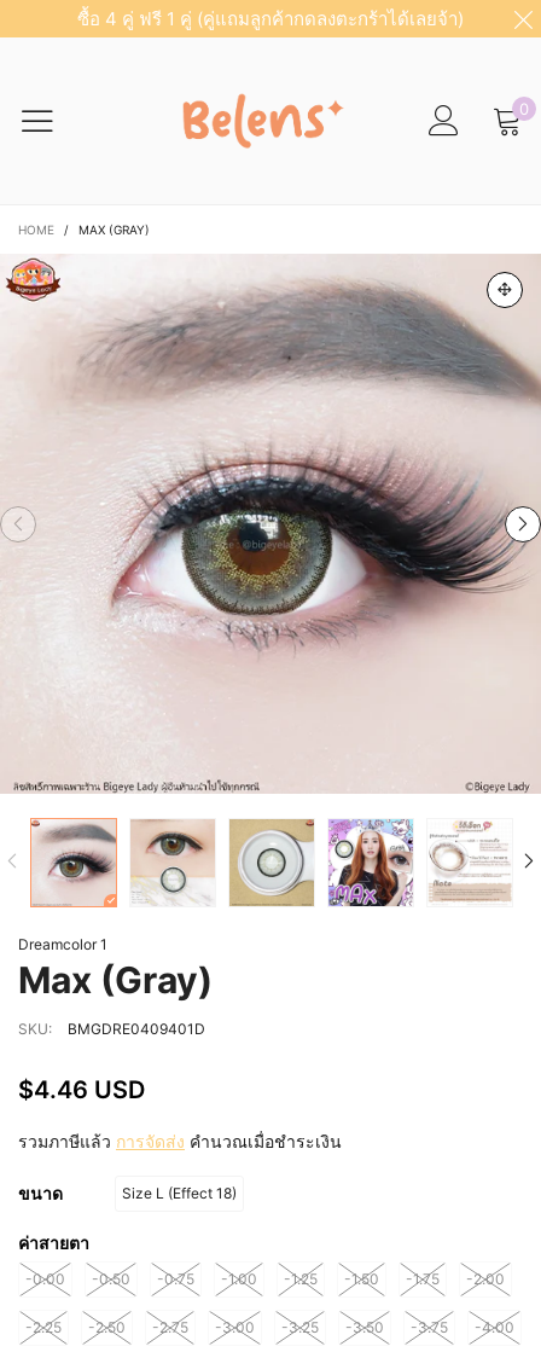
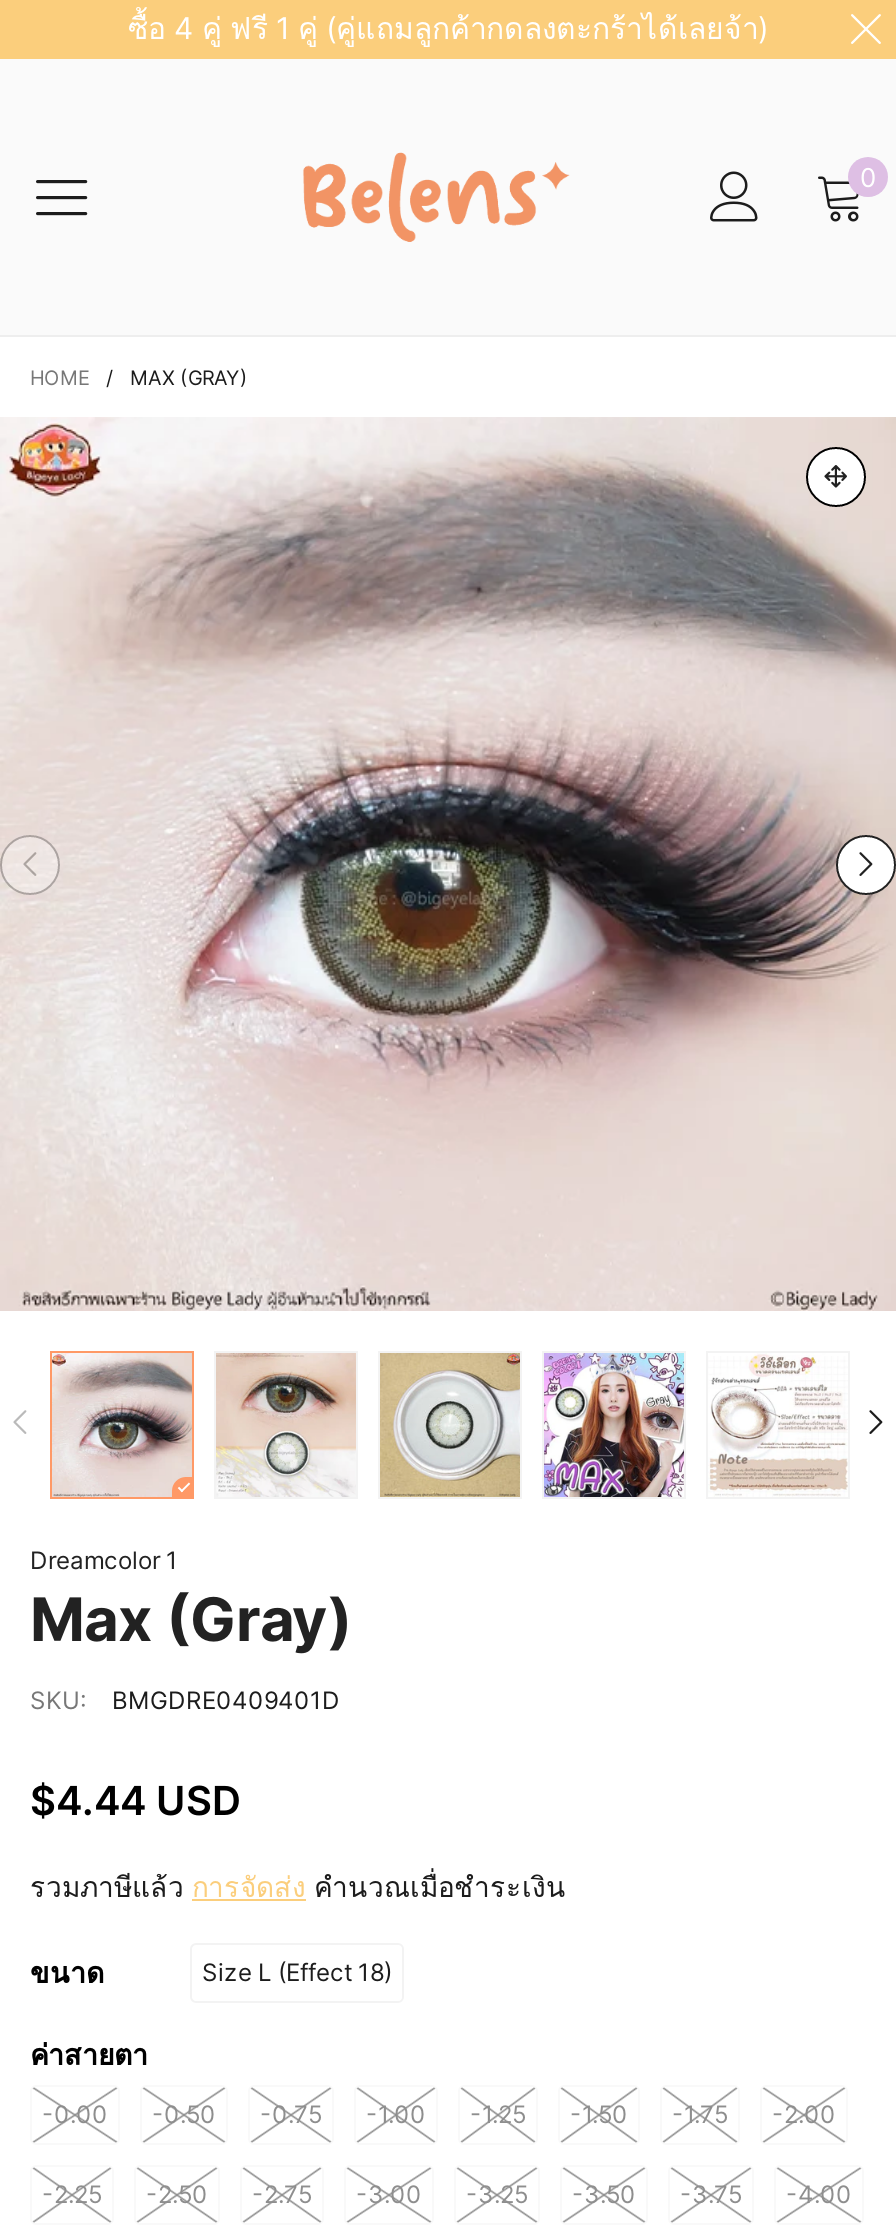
[18,1075,145,1104] $4.46 USD -> [30,1776,240,1824] $4.44 USD

